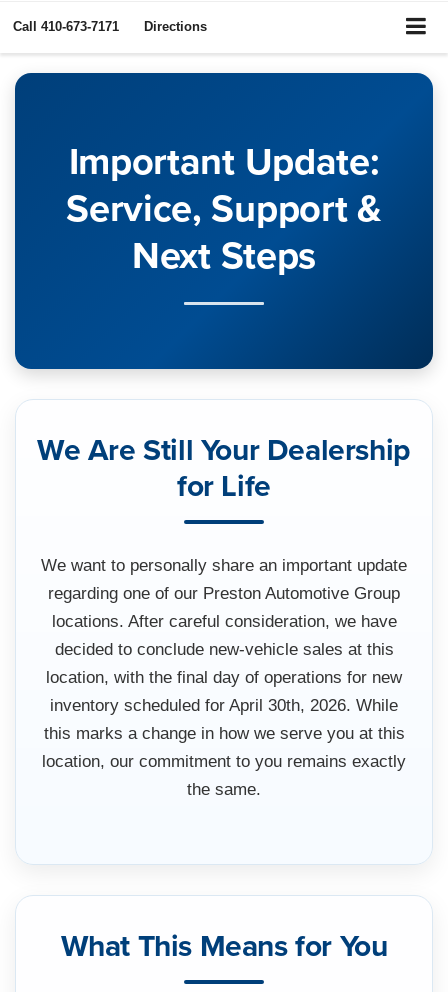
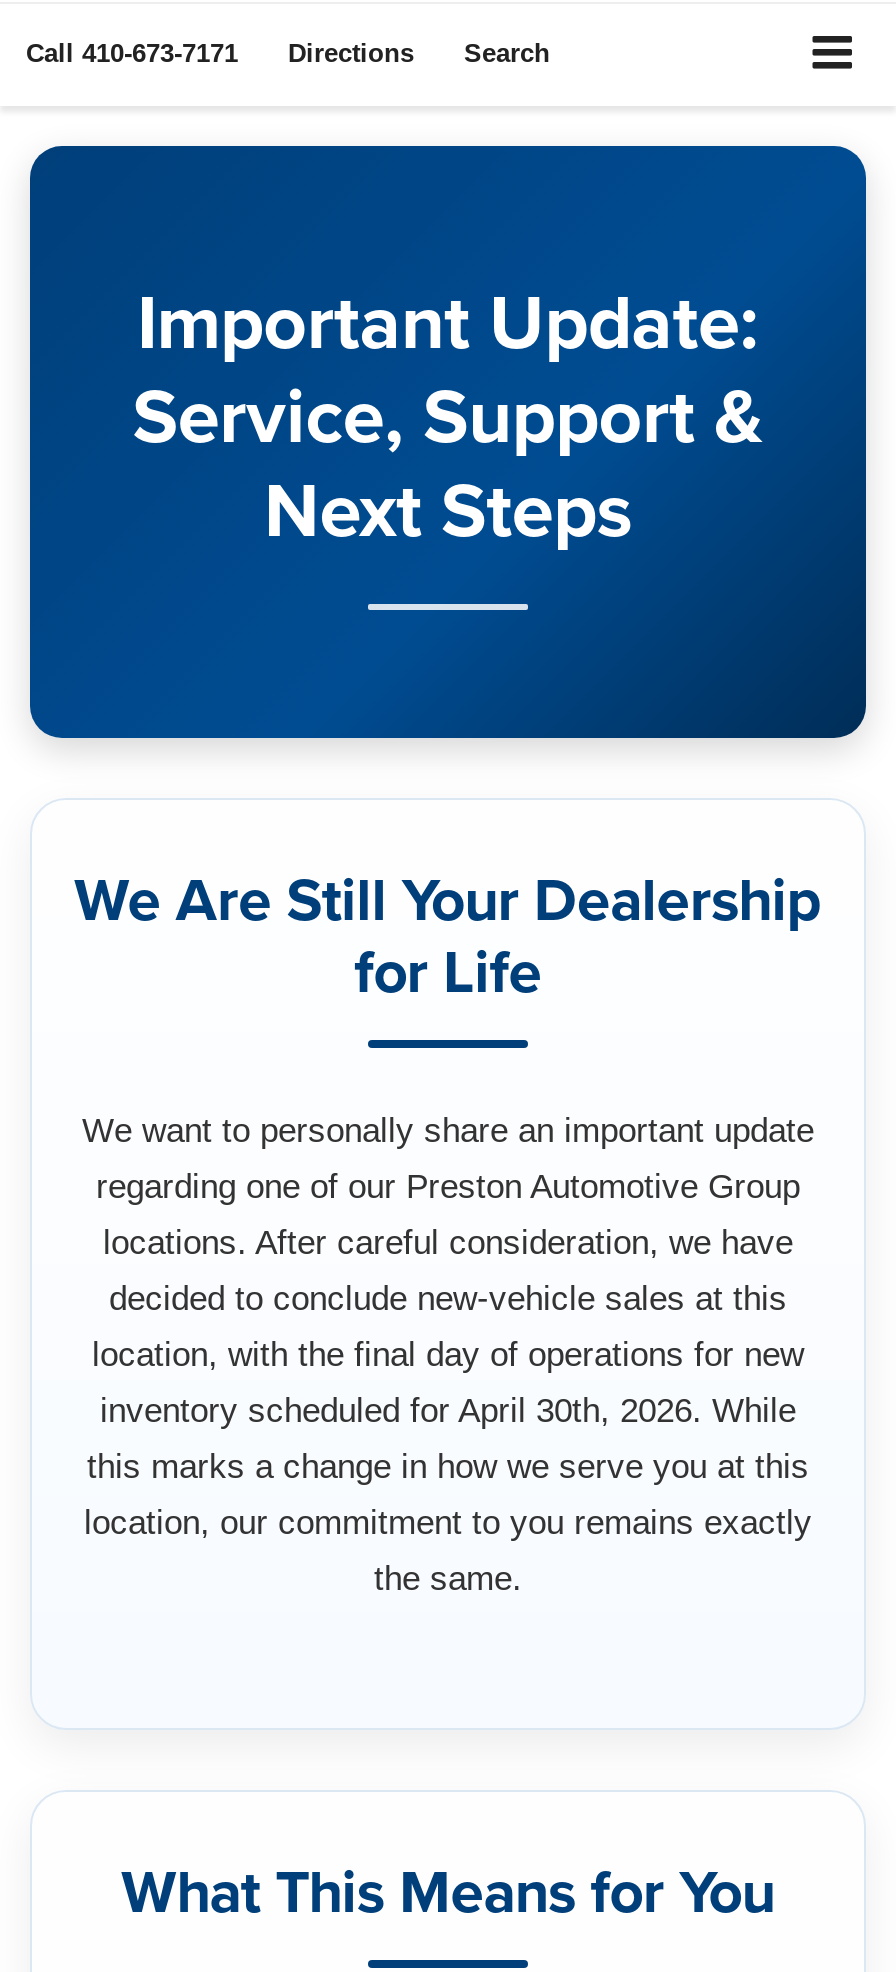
none -> [464,38,550,68] Search

